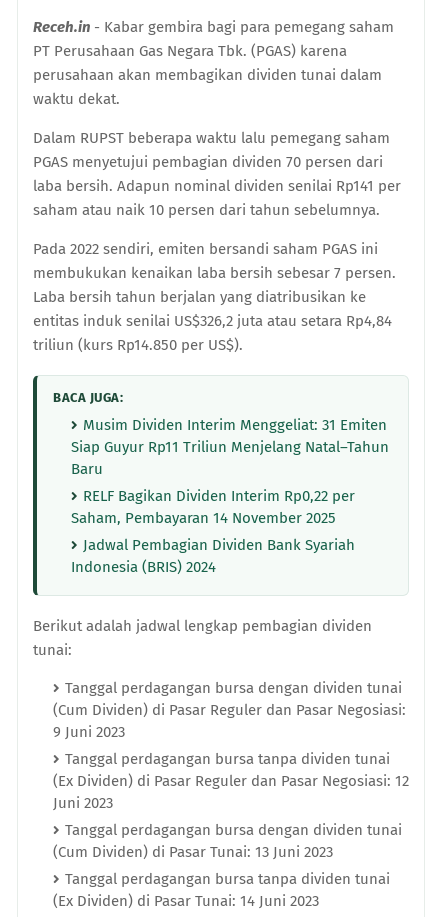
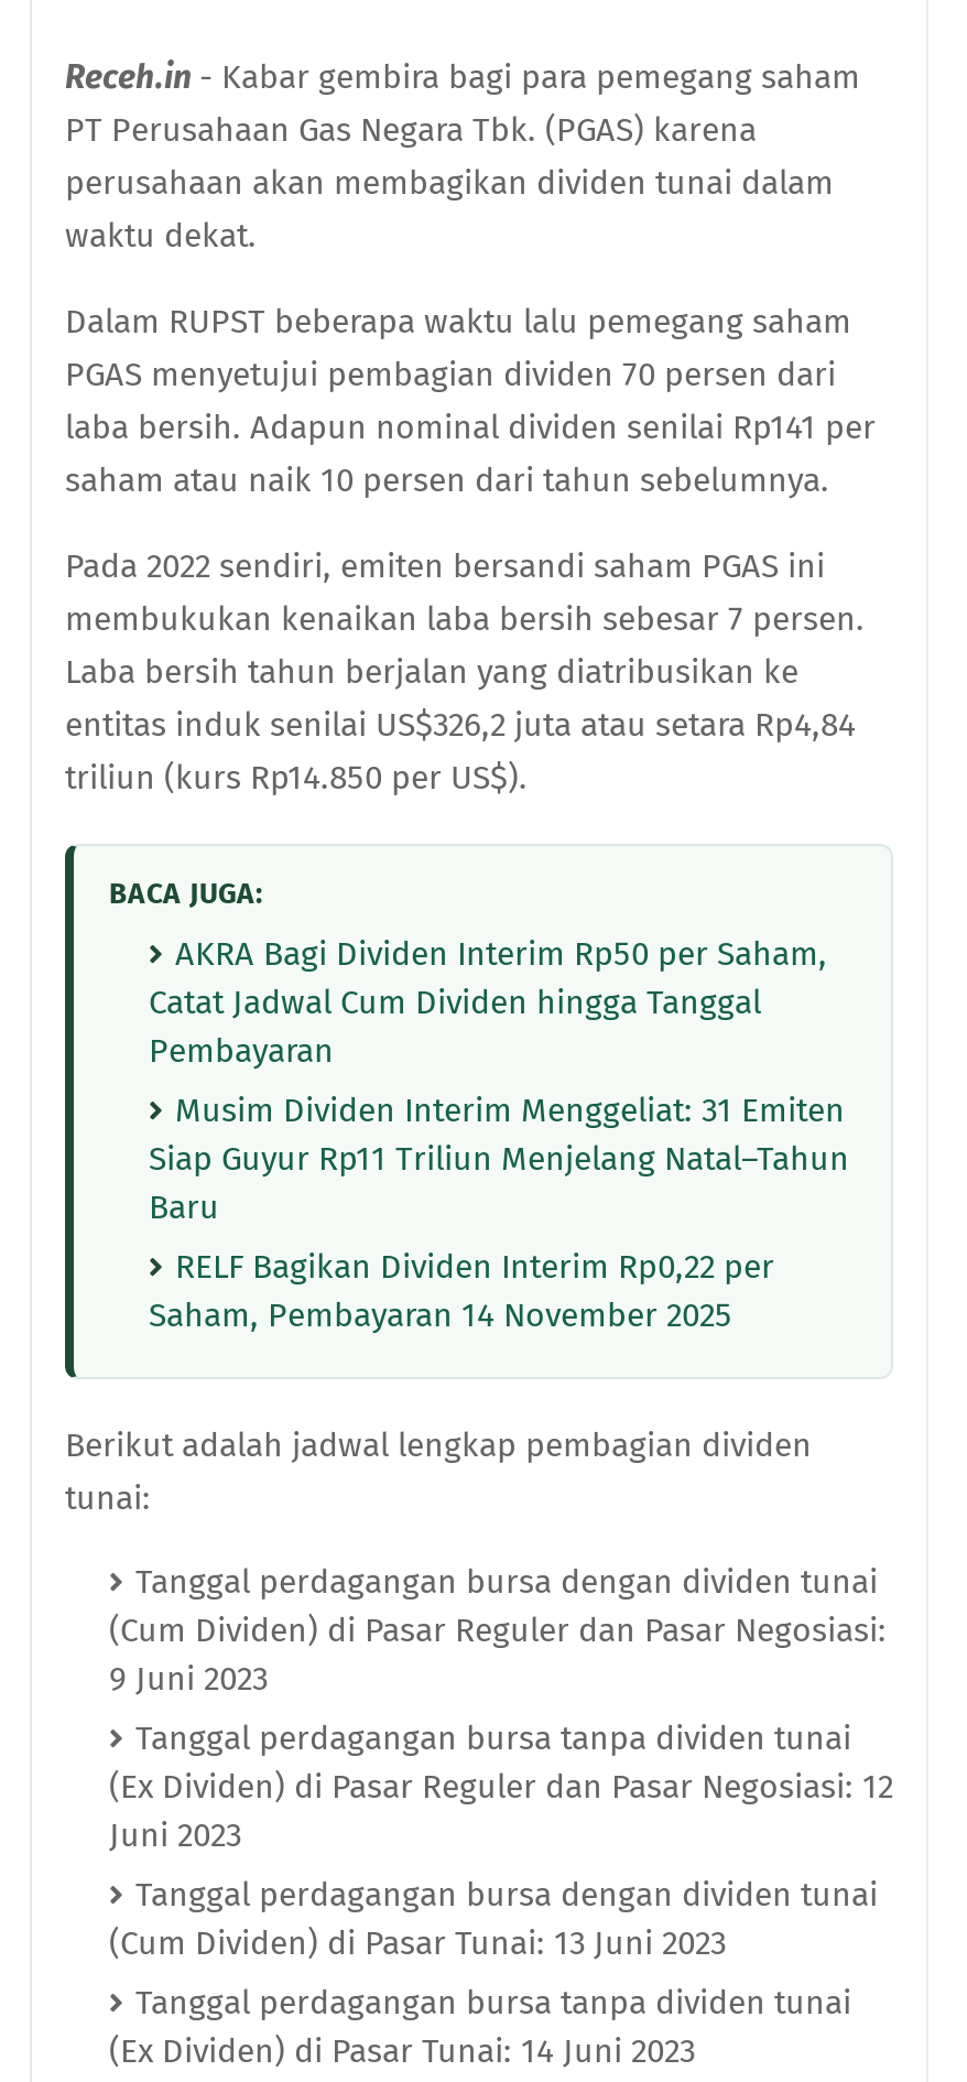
none -> [149,934,827,1070] AKRA Bagi Dividen Interim Rp50 per Saham, | Catat Jadwal Cum Dividen hingga Tanggal | Pembayaran
moved [71,416,389,527] -> [149,1090,849,1335]: Musim Dividen Interim Menggeliat: 31 Emiten | Siap Guyur Rp11 Triliun Menjelang Natal–Tahun | Baru | RELF Bagikan Dividen Interim Rp0,22 per | Saham, Pembayaran 14 November 2025
[71,536,355,576] Jadwal Pembagian Dividen Bank Syariah | Indonesia (BRIS) 2024 -> none

